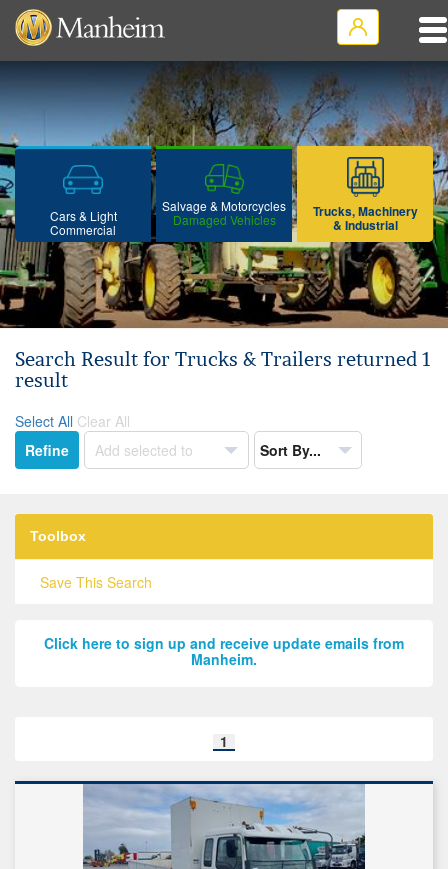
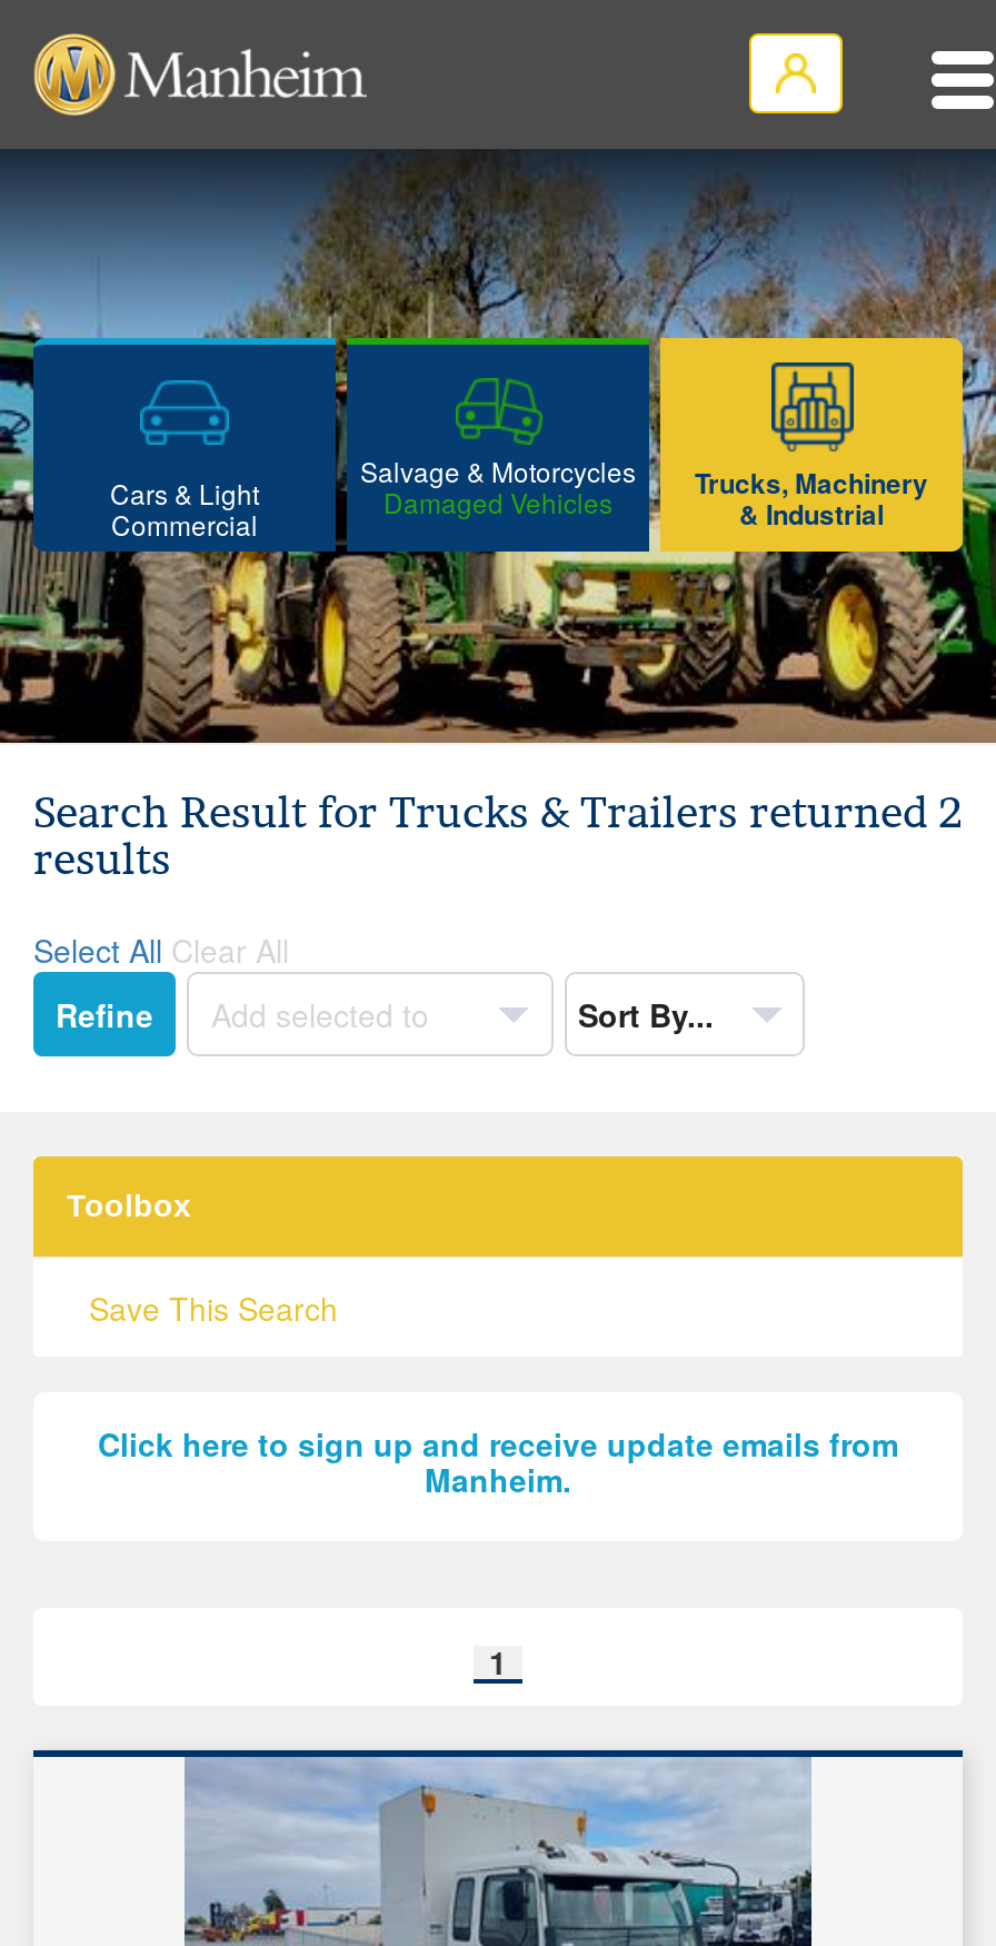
[15,347,430,392] Search Result for Trucks & Trailers returned 1 | result -> [33,784,963,884] Search Result for Trucks & Trailers returned 2 | results

